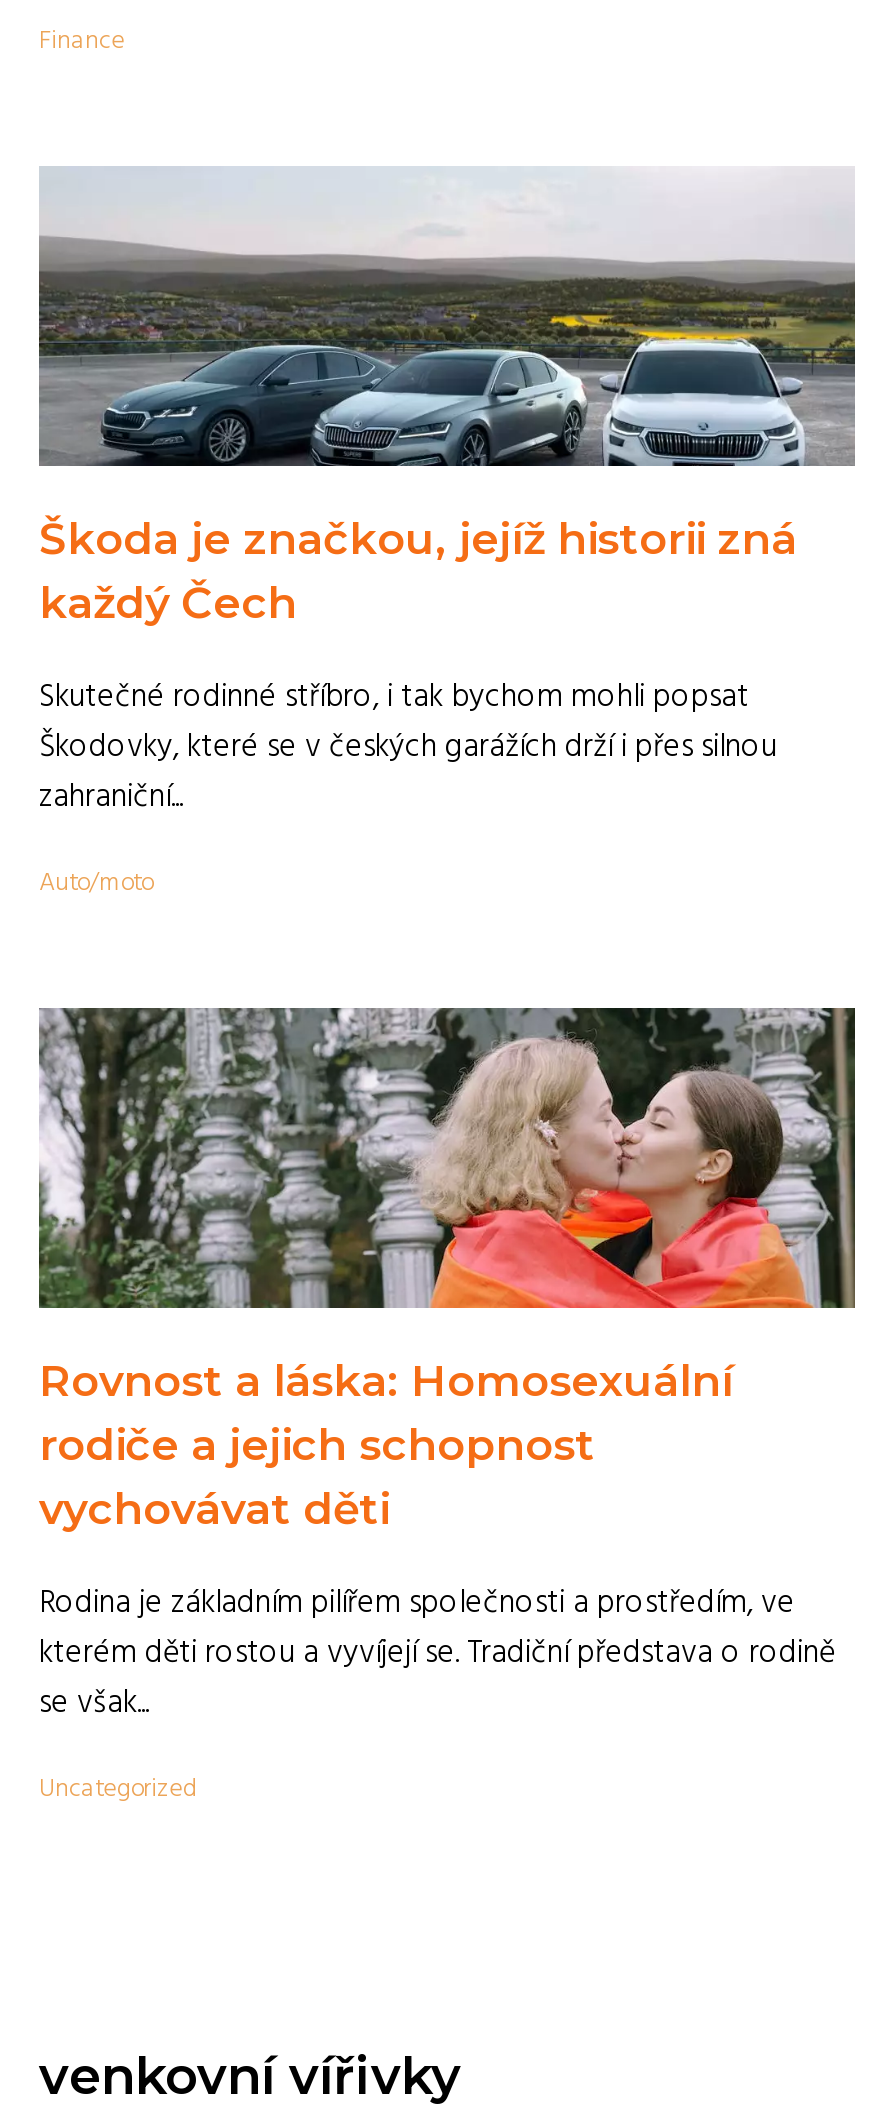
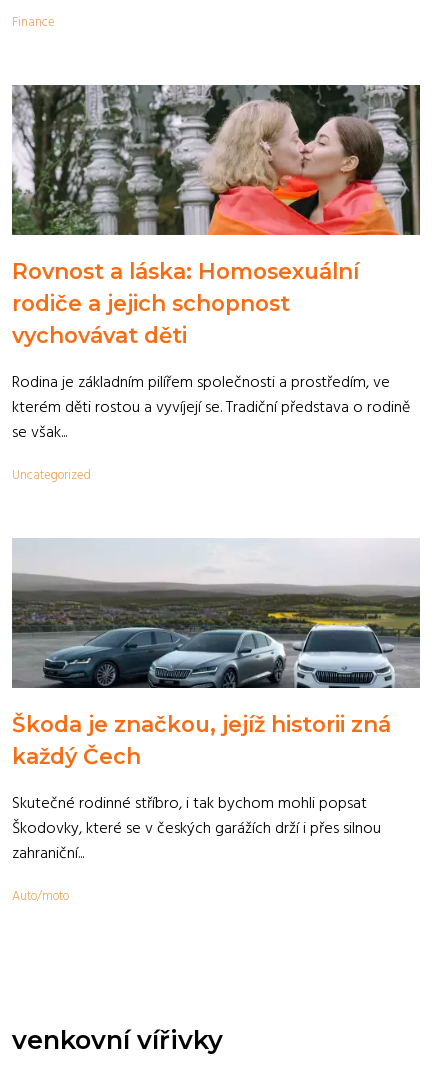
moved [37,166,855,904] -> [11,538,421,907]: [image] | Škoda je značkou, jejíž historii zná | každý Čech | Skutečné rodinné stříbro, i tak bychom mohli popsat | Škodovky, které se v českých garážích drží i přes silnou | zahraniční... | Auto/moto
moved [35,1004,857,1810] -> [10,83,421,486]: [image] | Rovnost a láska: Homosexuální | rodiče a jejich schopnost | vychovávat děti | Rodina je základním pilířem společnosti a prostředím, ve | kterém děti rostou a vyvíjejí se. Tradiční představa o rodině | se však... | Uncategorized

